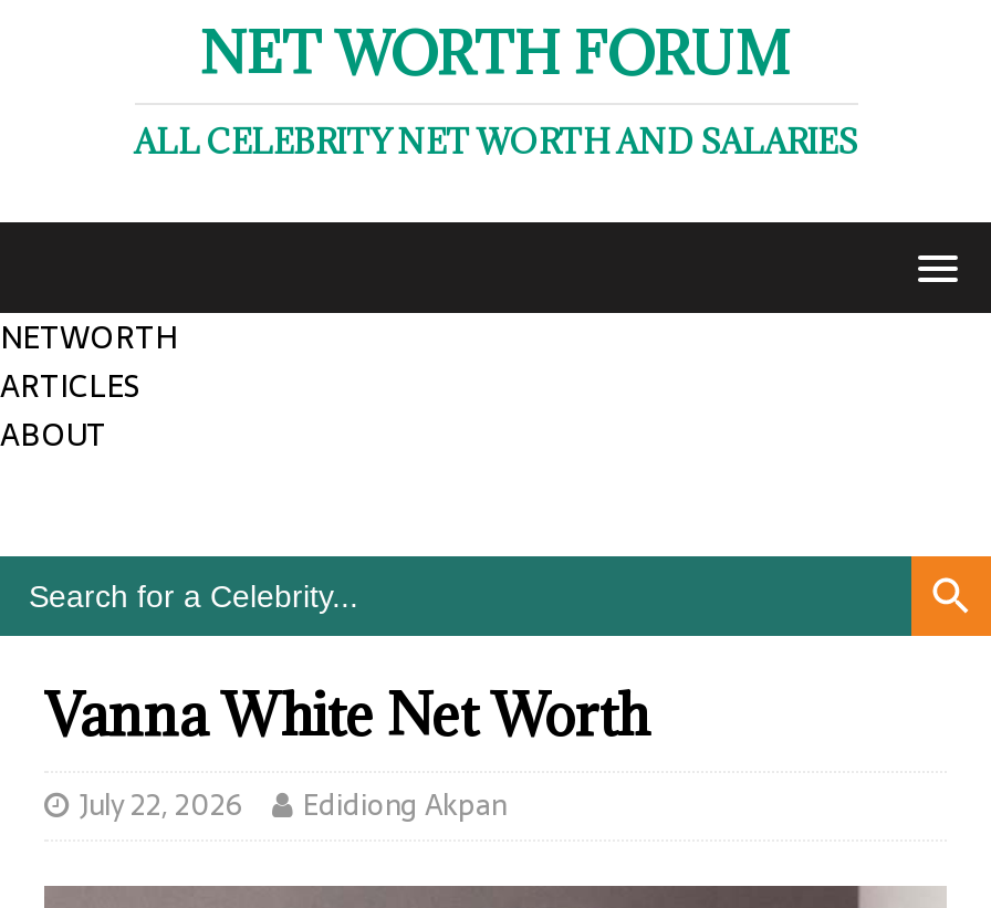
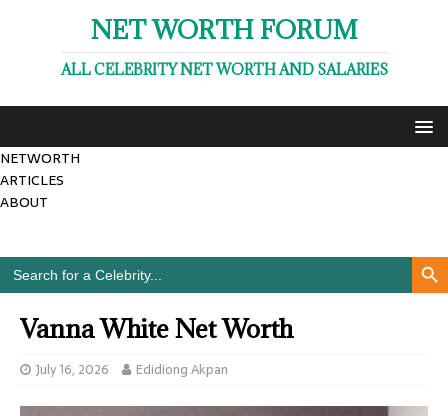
[80,782,507,828] July 22, 2026 Edidiong Akpan -> [36,359,228,380] July 16, 2026 Edidiong Akpan

